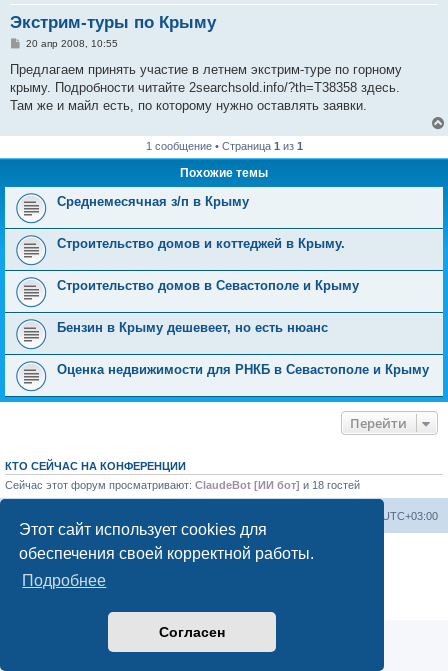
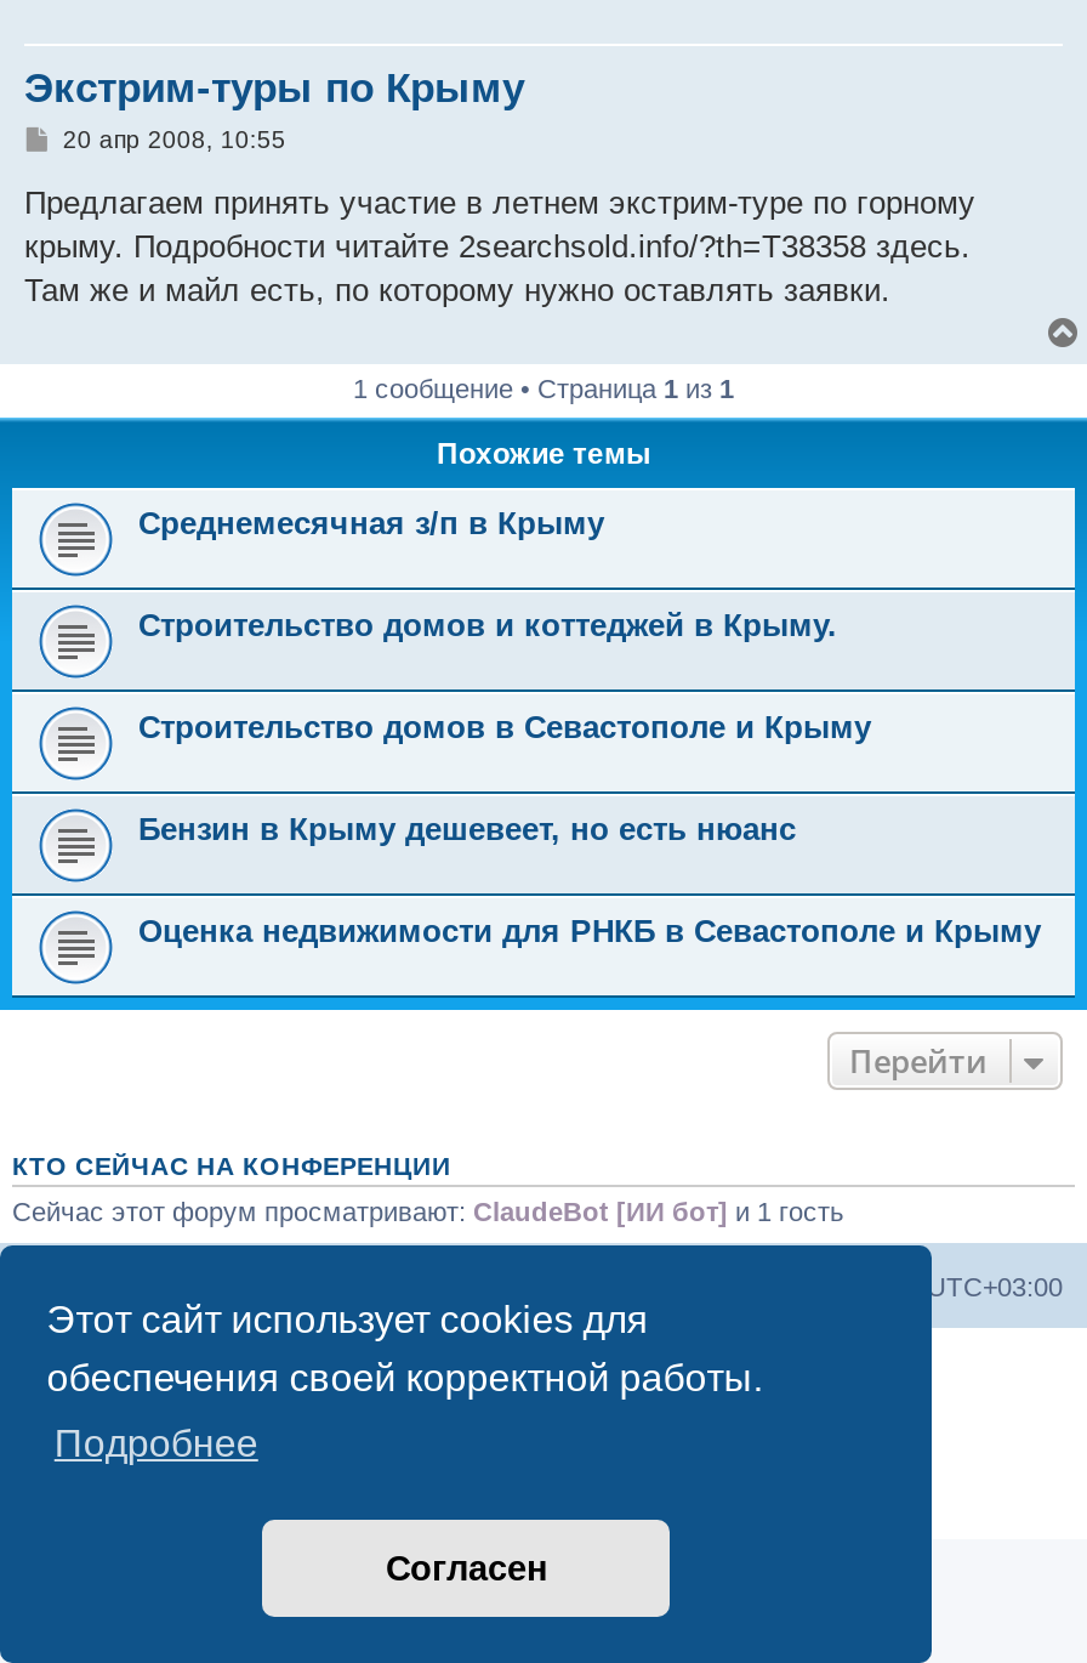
[5,479,360,491] Сейчас этот форум просматривают: ClaudeBot [ИИ бот] и 18 гостей -> [12,1197,844,1226] Сейчас этот форум просматривают: ClaudeBot [ИИ бот] и 1 гость

